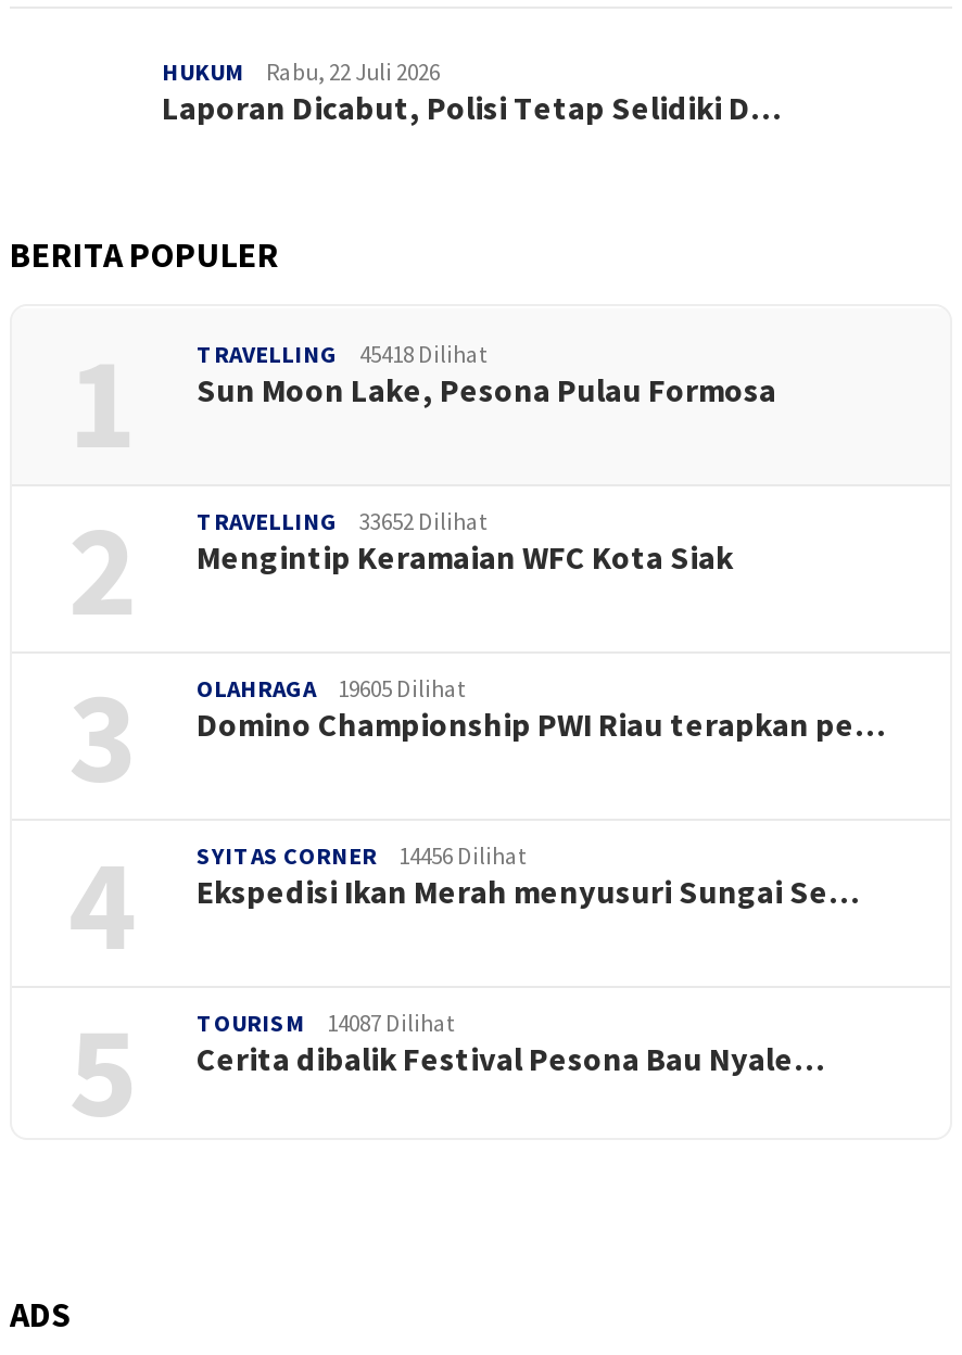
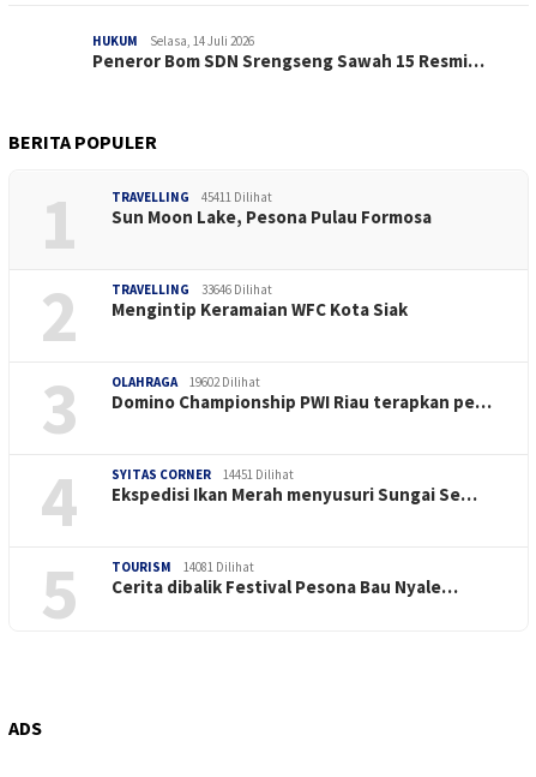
[162,56,781,128] Rabu, 22 Juli 2026 | Laporan Dicabut, Polisi Tetap Selidiki D… -> [92,32,484,72] Selasa, 14 Juli 2026 | Peneror Bom SDN Srengseng Sawah 15 Resmi…
[197,339,488,369] TRAVELLING 45418 Dilihat -> [112,189,272,205] TRAVELLING 45411 Dilihat
[197,506,488,536] TRAVELLING 33652 Dilihat -> [112,281,272,298] TRAVELLING 33646 Dilihat
[197,673,466,704] OLAHRAGA 19605 Dilihat -> [112,373,260,390] OLAHRAGA 19602 Dilihat
[197,840,527,871] SYITAS CORNER 14456 Dilihat -> [112,466,294,483] SYITAS CORNER 14451 Dilihat
[197,1008,455,1038] TOURISM 14087 Dilihat -> [112,558,254,575] TOURISM 14081 Dilihat

